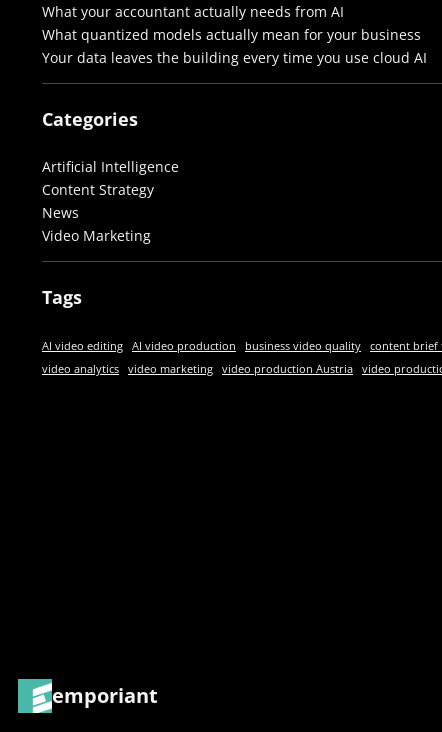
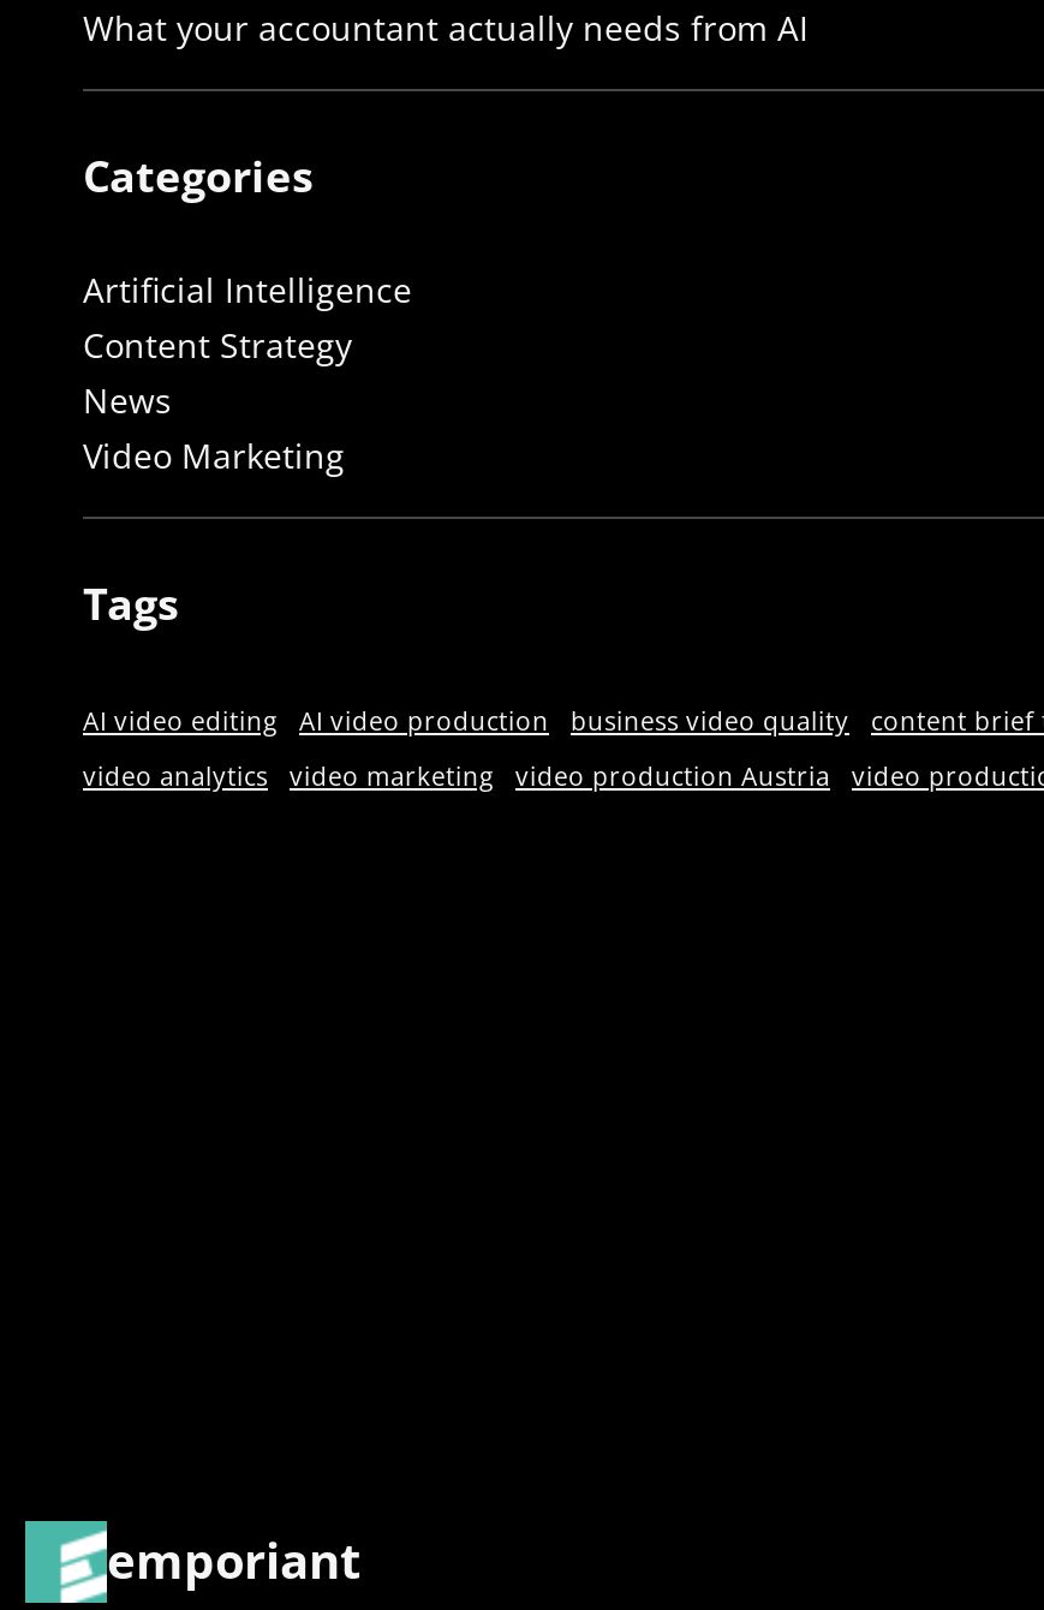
[42,25,427,67] What quantized models actually mean for your business | Your data leaves the building every time you use cloud AI -> none

